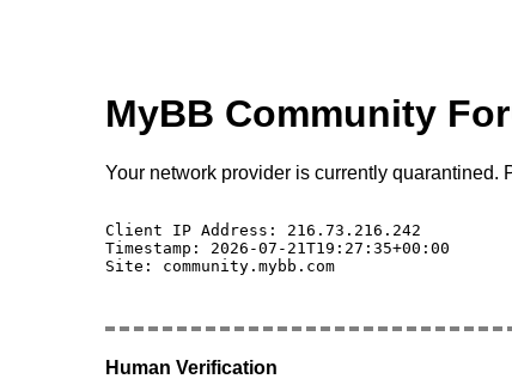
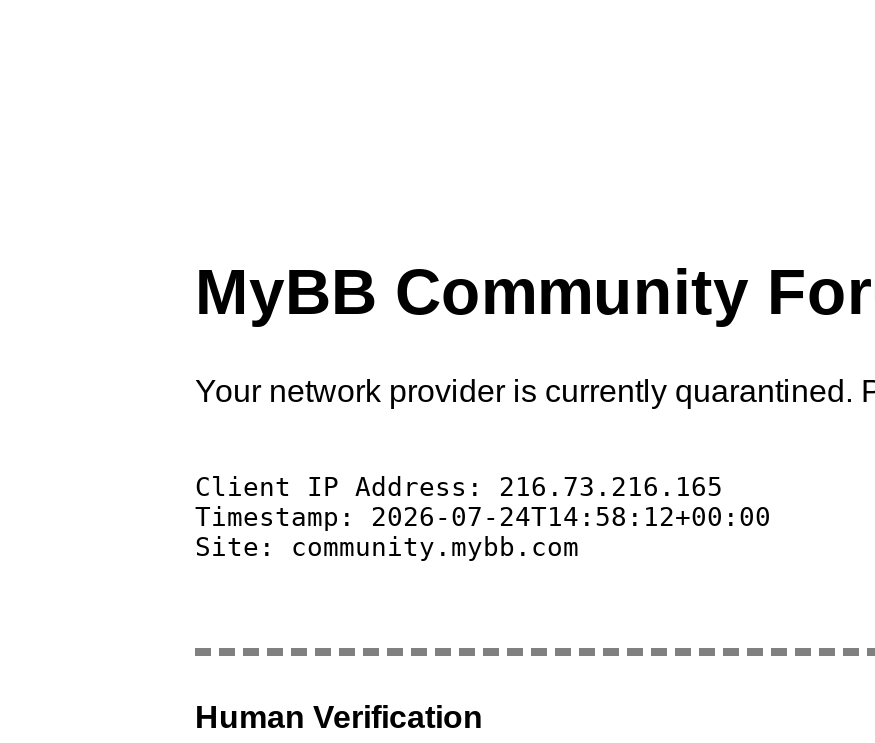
[105,221,431,239] Client IP Address: 216.73.216.242 -> [195,472,739,502] Client IP Address: 216.73.216.165
[105,239,450,257] Timestamp: 2026-07-21T19:27:35+00:00 -> [195,502,771,532] Timestamp: 2026-07-24T14:58:12+00:00

